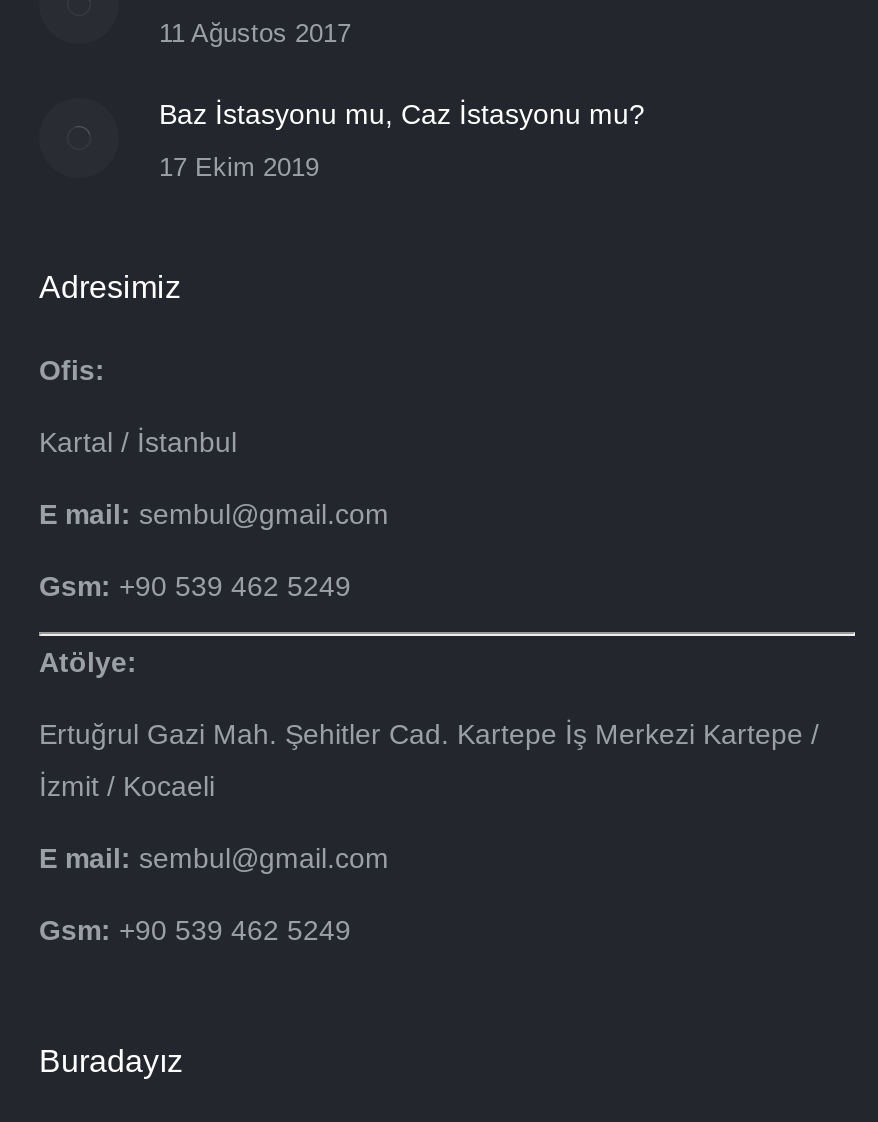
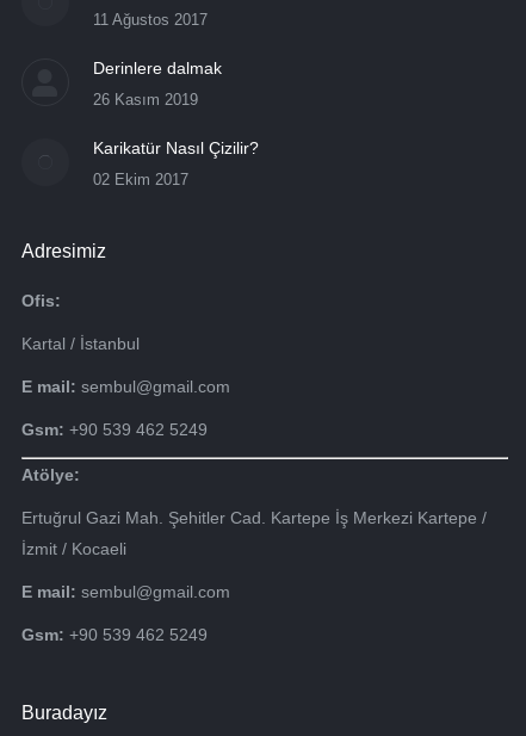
[159,98,645,182] Baz İstasyonu mu, Caz İstasyonu mu? | 17 Ekim 2019 -> [93,59,259,189] Derinlere dalmak | 26 Kasım 2019 | Karikatür Nasıl Çizilir? | 02 Ekim 2017

